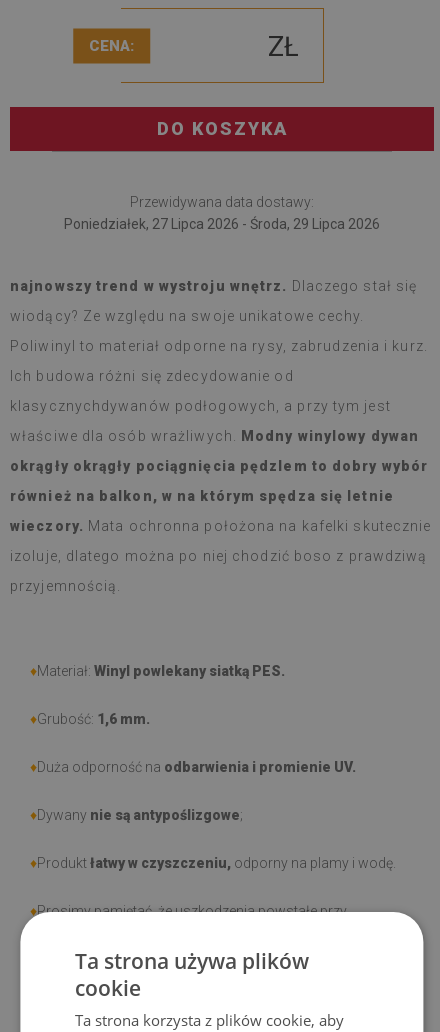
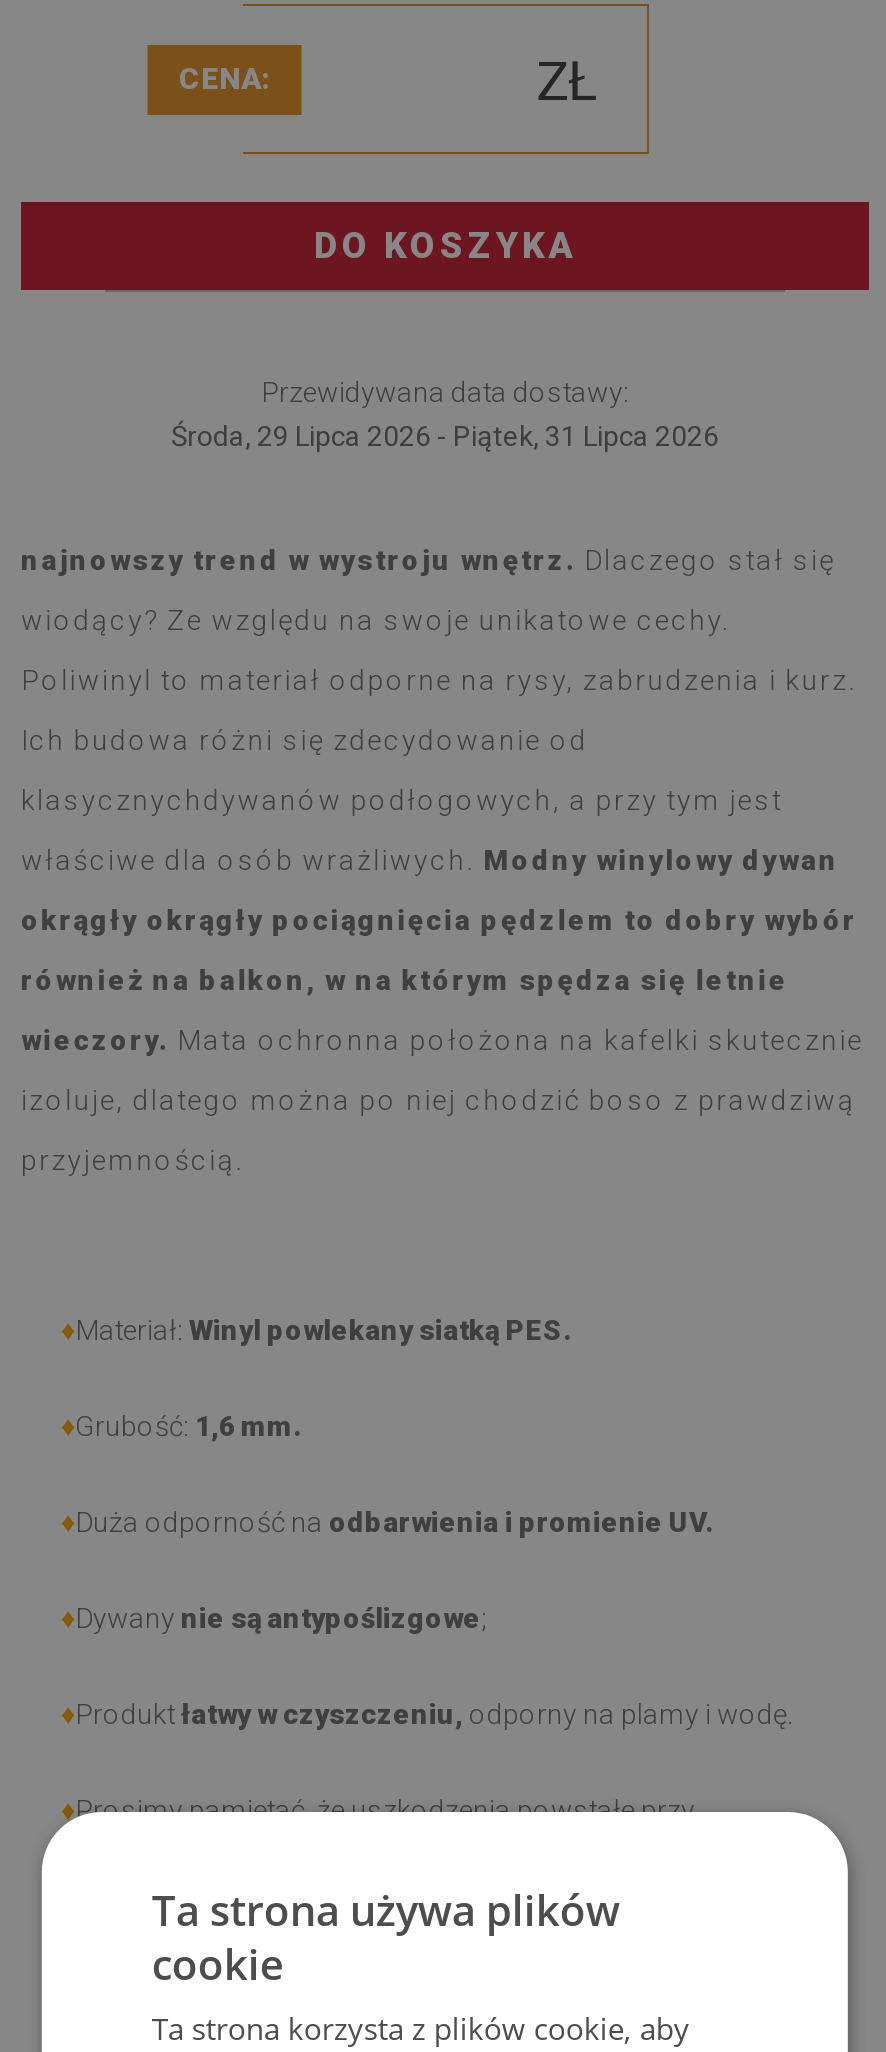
[64,216,380,232] Poniedziałek, 27 Lipca 2026 - Środa, 29 Lipca 2026 -> [171,420,719,452] Środa, 29 Lipca 2026 - Piątek, 31 Lipca 2026

